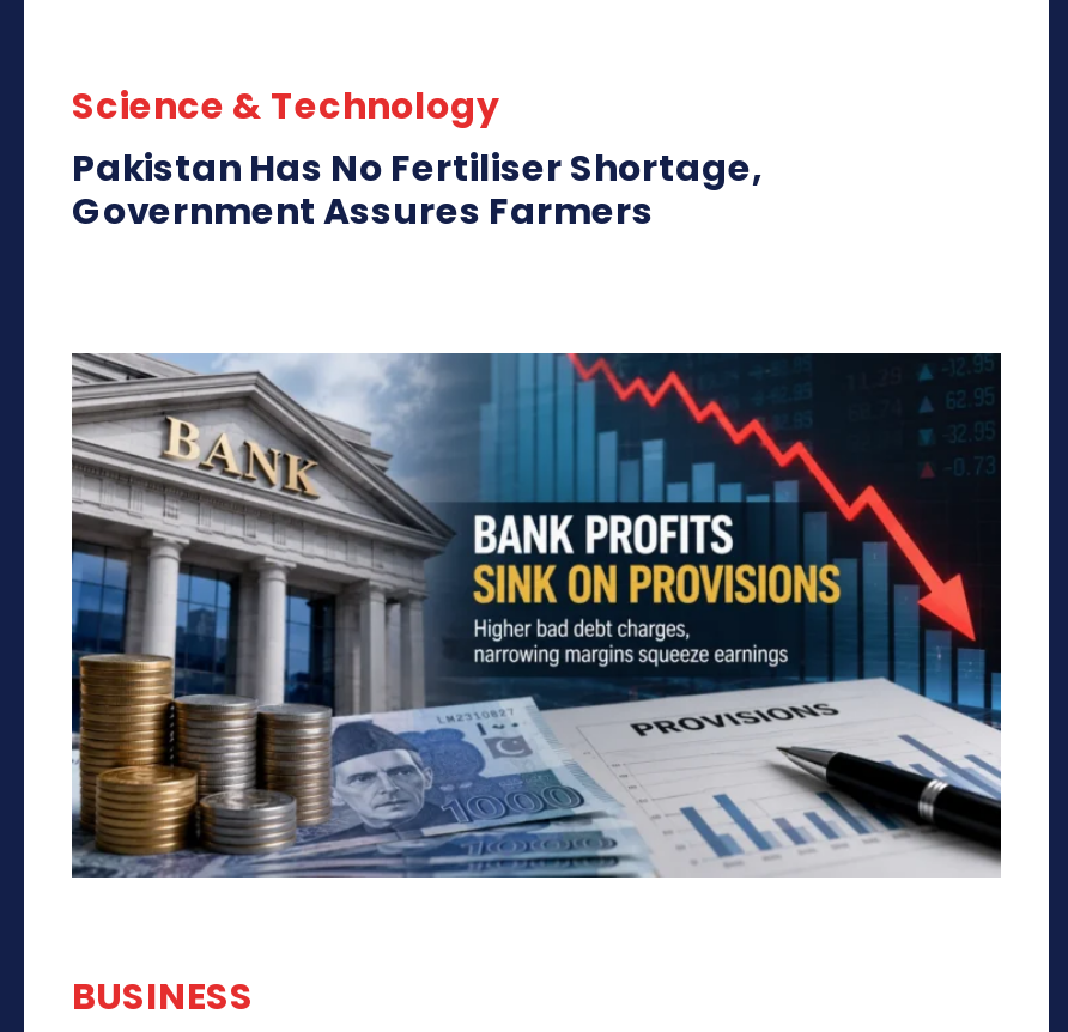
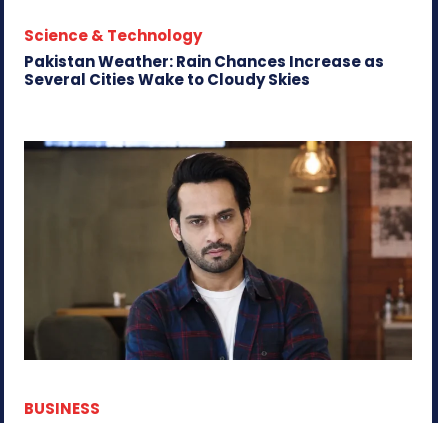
[72,142,761,235] Pakistan Has No Fertiliser Shortage, | Government Assures Farmers -> [24,51,384,90] Pakistan Weather: Rain Chances Increase as | Several Cities Wake to Cloudy Skies
[69,350,1003,881] [image] -> [23,139,413,361] [image]

